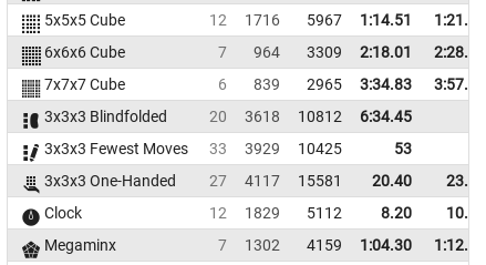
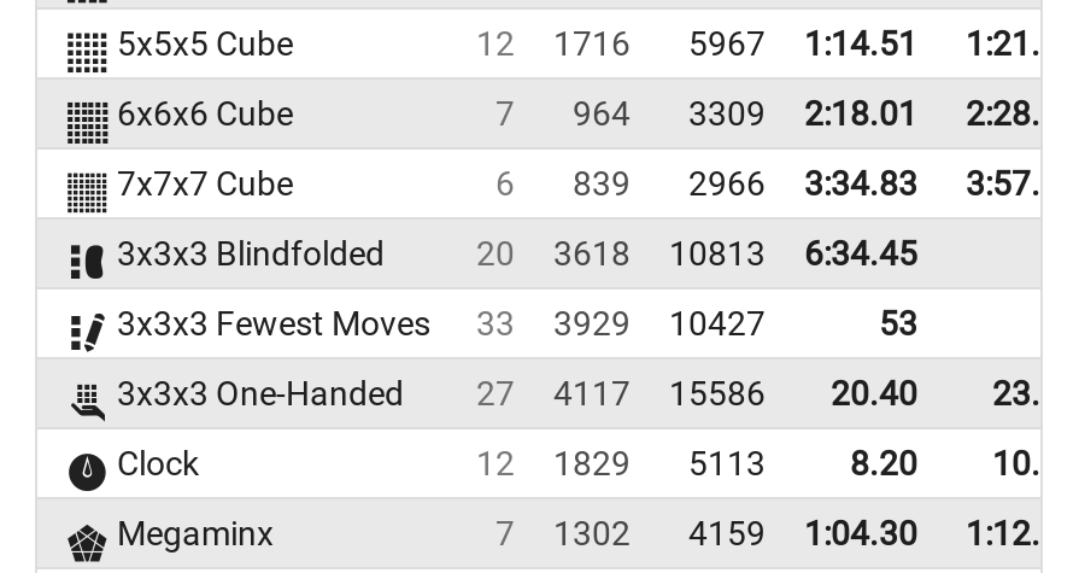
[307,75,342,93] 2965 -> [688,164,766,203] 2966
[209,108,412,125] 20 3618 10812 6:34.45 -> [476,234,917,273] 20 3618 10813 6:34.45
[44,140,342,157] 3x3x3 Fewest Moves 33 3929 10425 -> [117,304,766,343] 3x3x3 Fewest Moves 33 3929 10427
[298,172,342,190] 15581 -> [669,374,766,413] 15586
[209,204,342,222] 12 1829 5112 -> [476,444,766,483] 12 1829 5113

